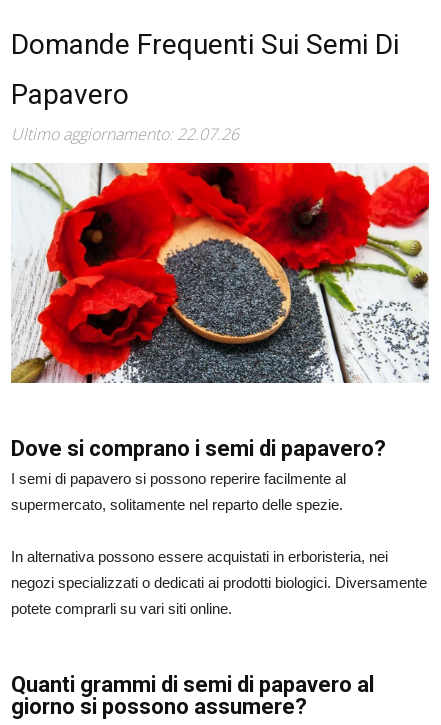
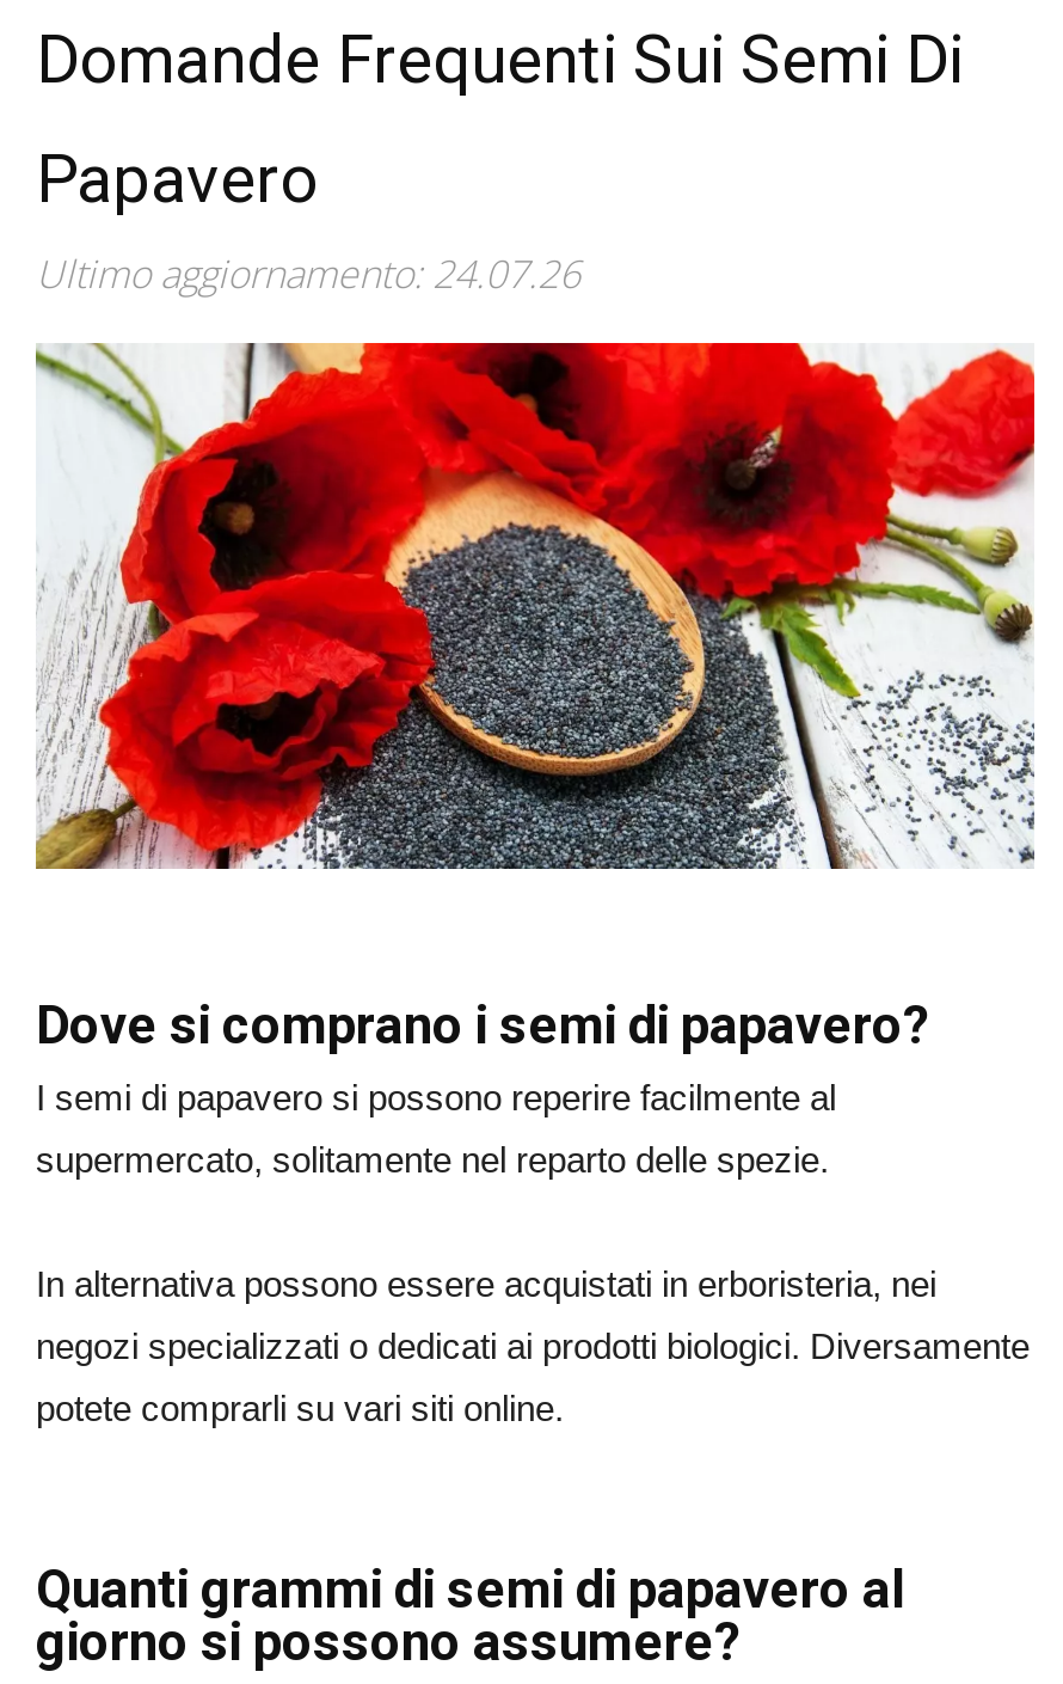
[11,123,239,145] Ultimo aggiornamento: 22.07.26 -> [36,247,580,300] Ultimo aggiornamento: 24.07.26

